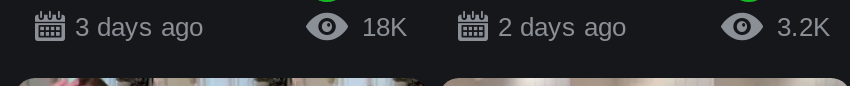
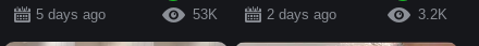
[75,12,408,42] 3 days ago | 18K -> [36,6,217,22] 5 days ago | 53K

